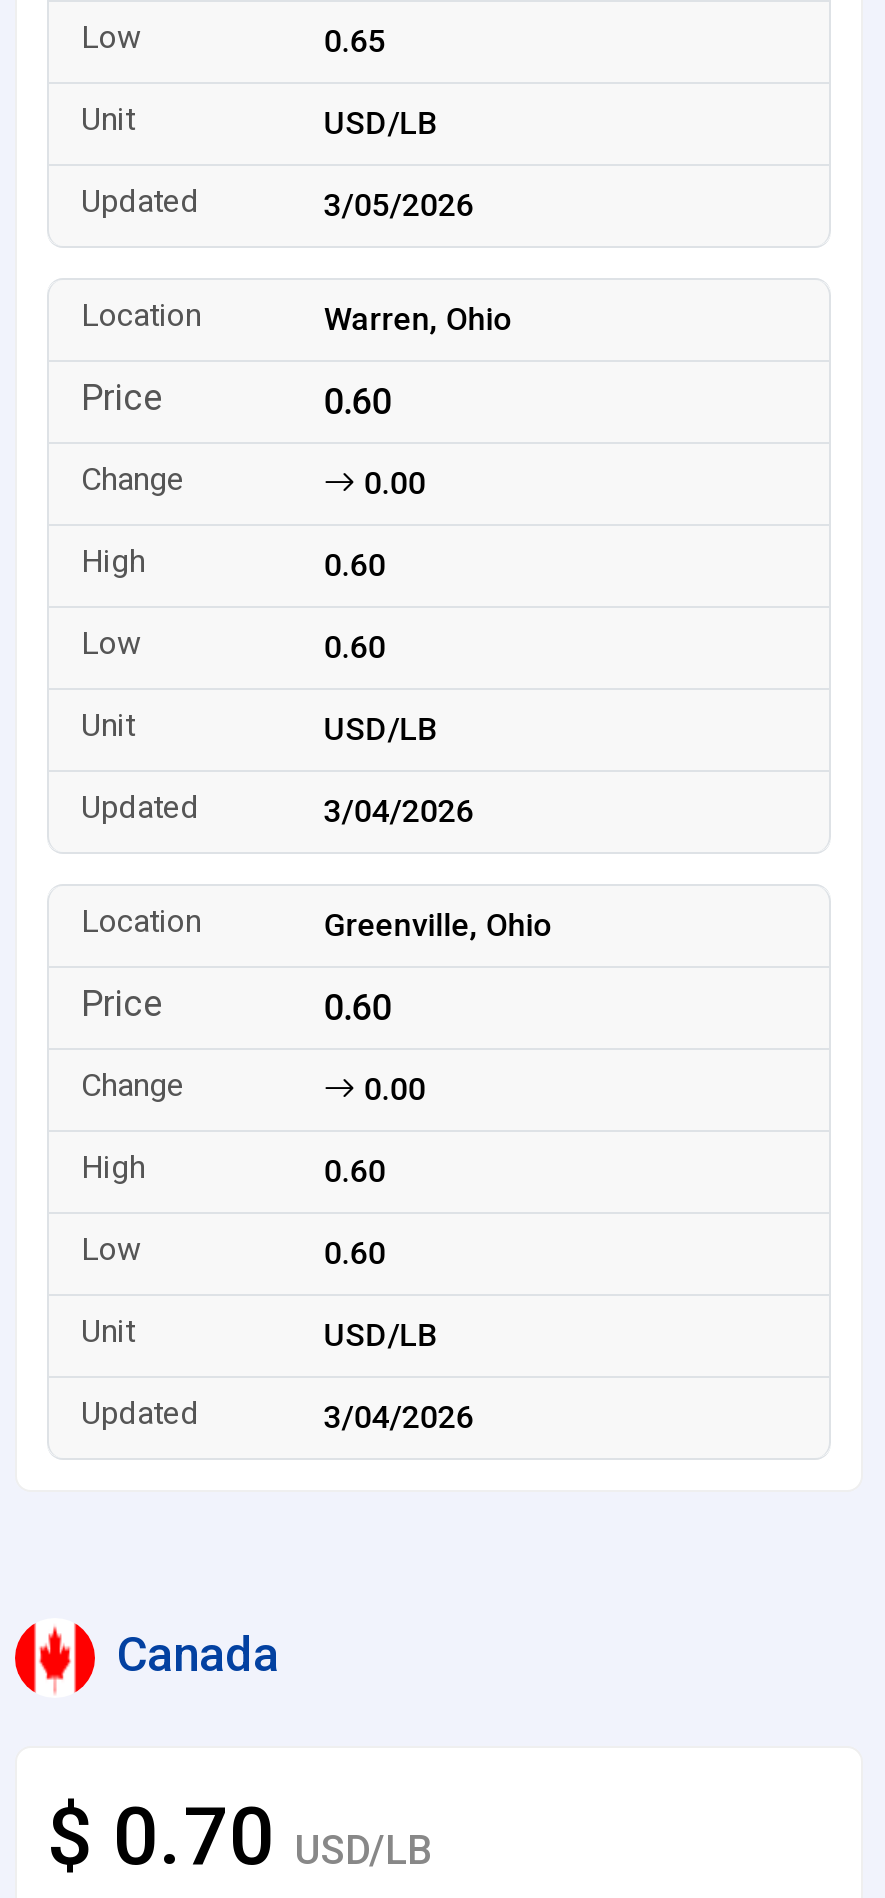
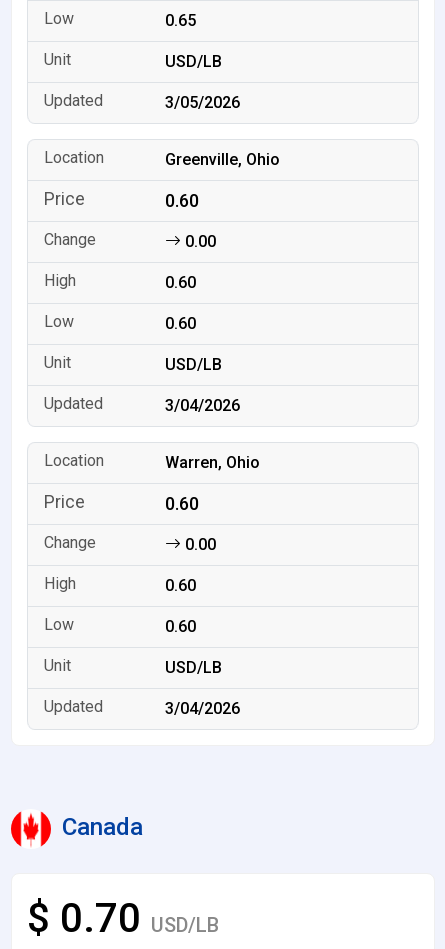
moved [323,300,513,338] -> [165,453,260,472]: Warren, Ohio
moved [323,906,553,944] -> [165,150,280,169]: Greenville, Ohio

